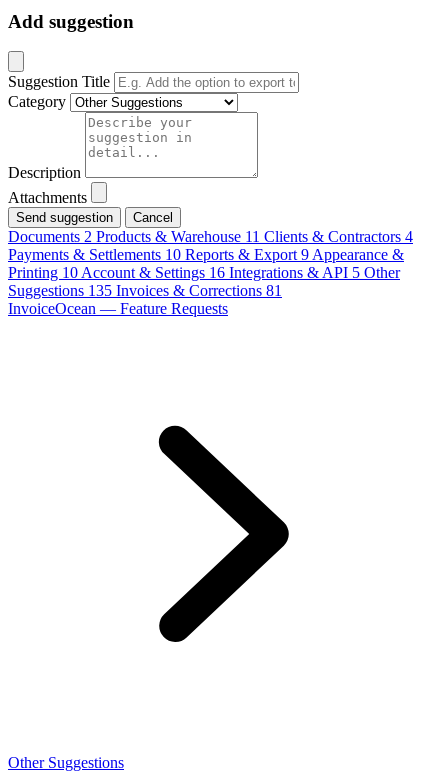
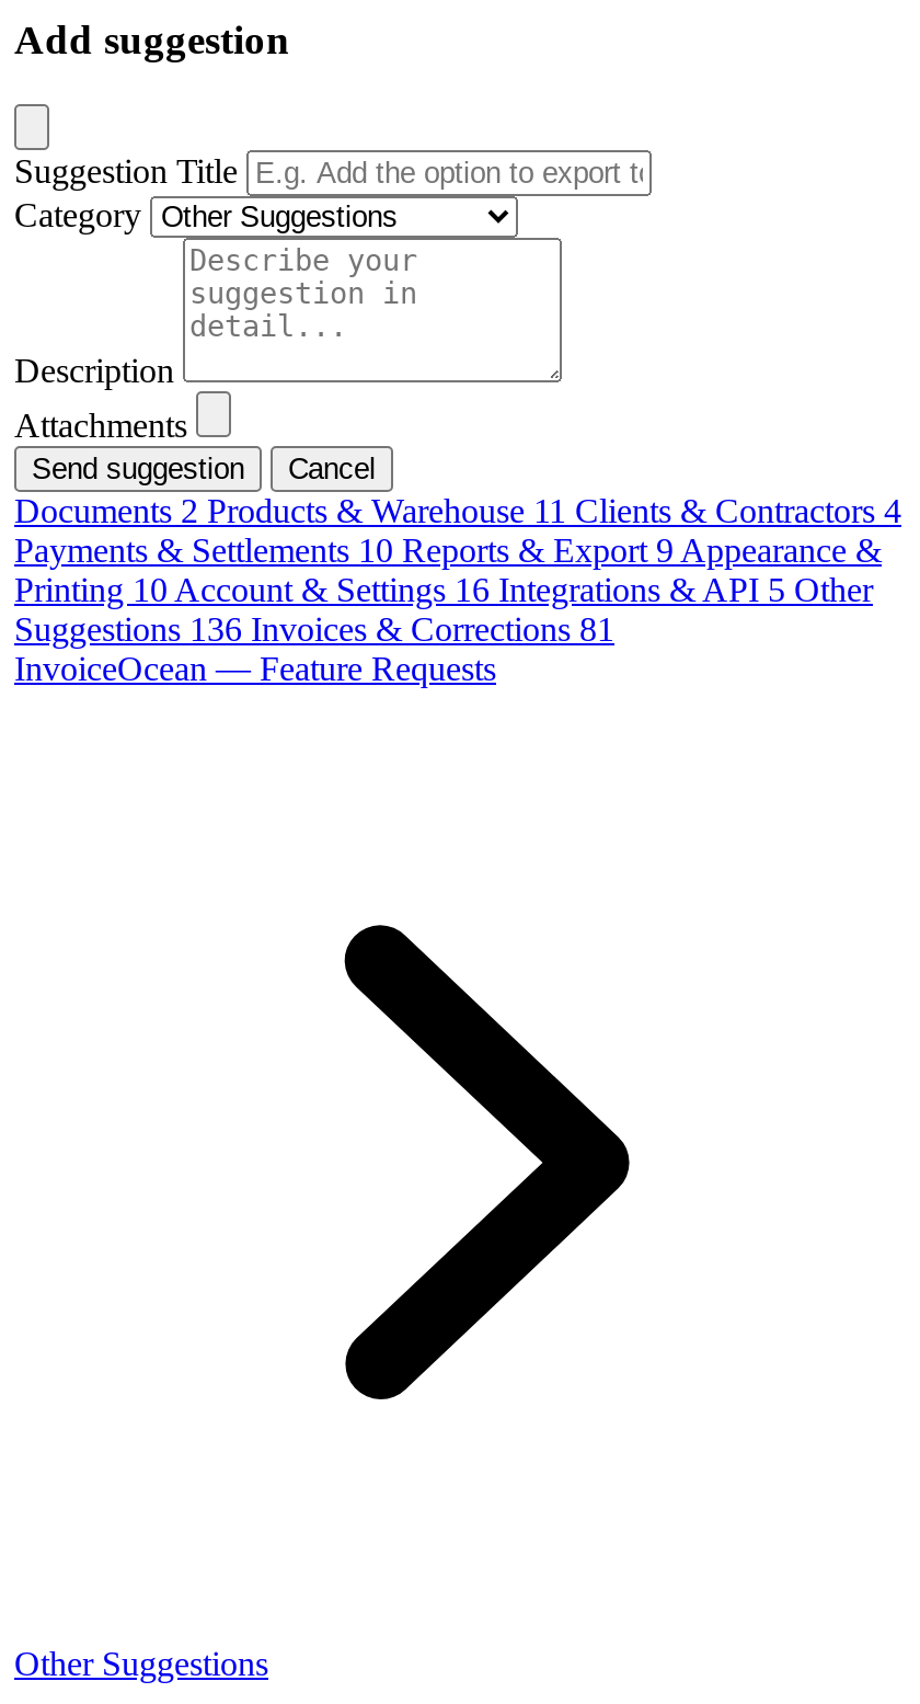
[8,282,282,299] Suggestions 135 Invoices & Corrections 81 -> [14,611,614,648] Suggestions 136 Invoices & Corrections 81

